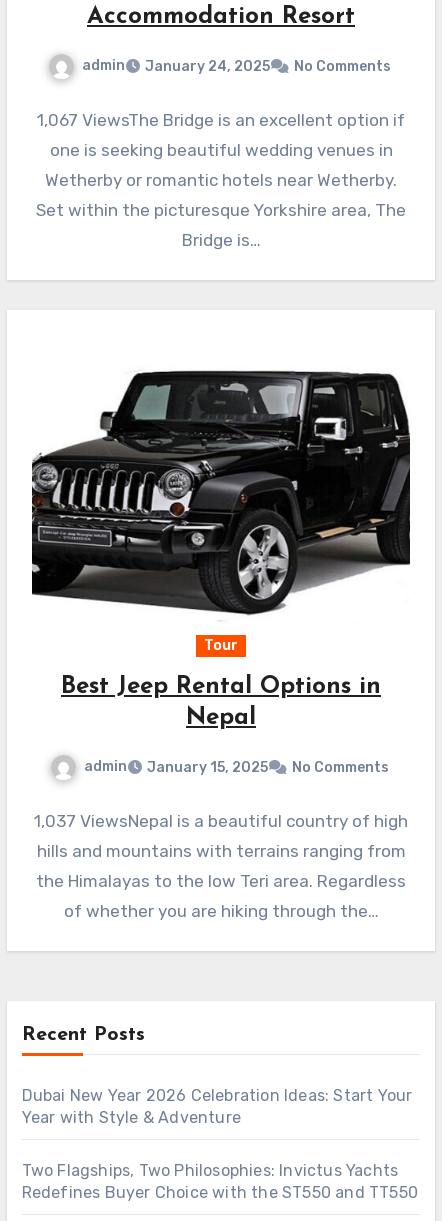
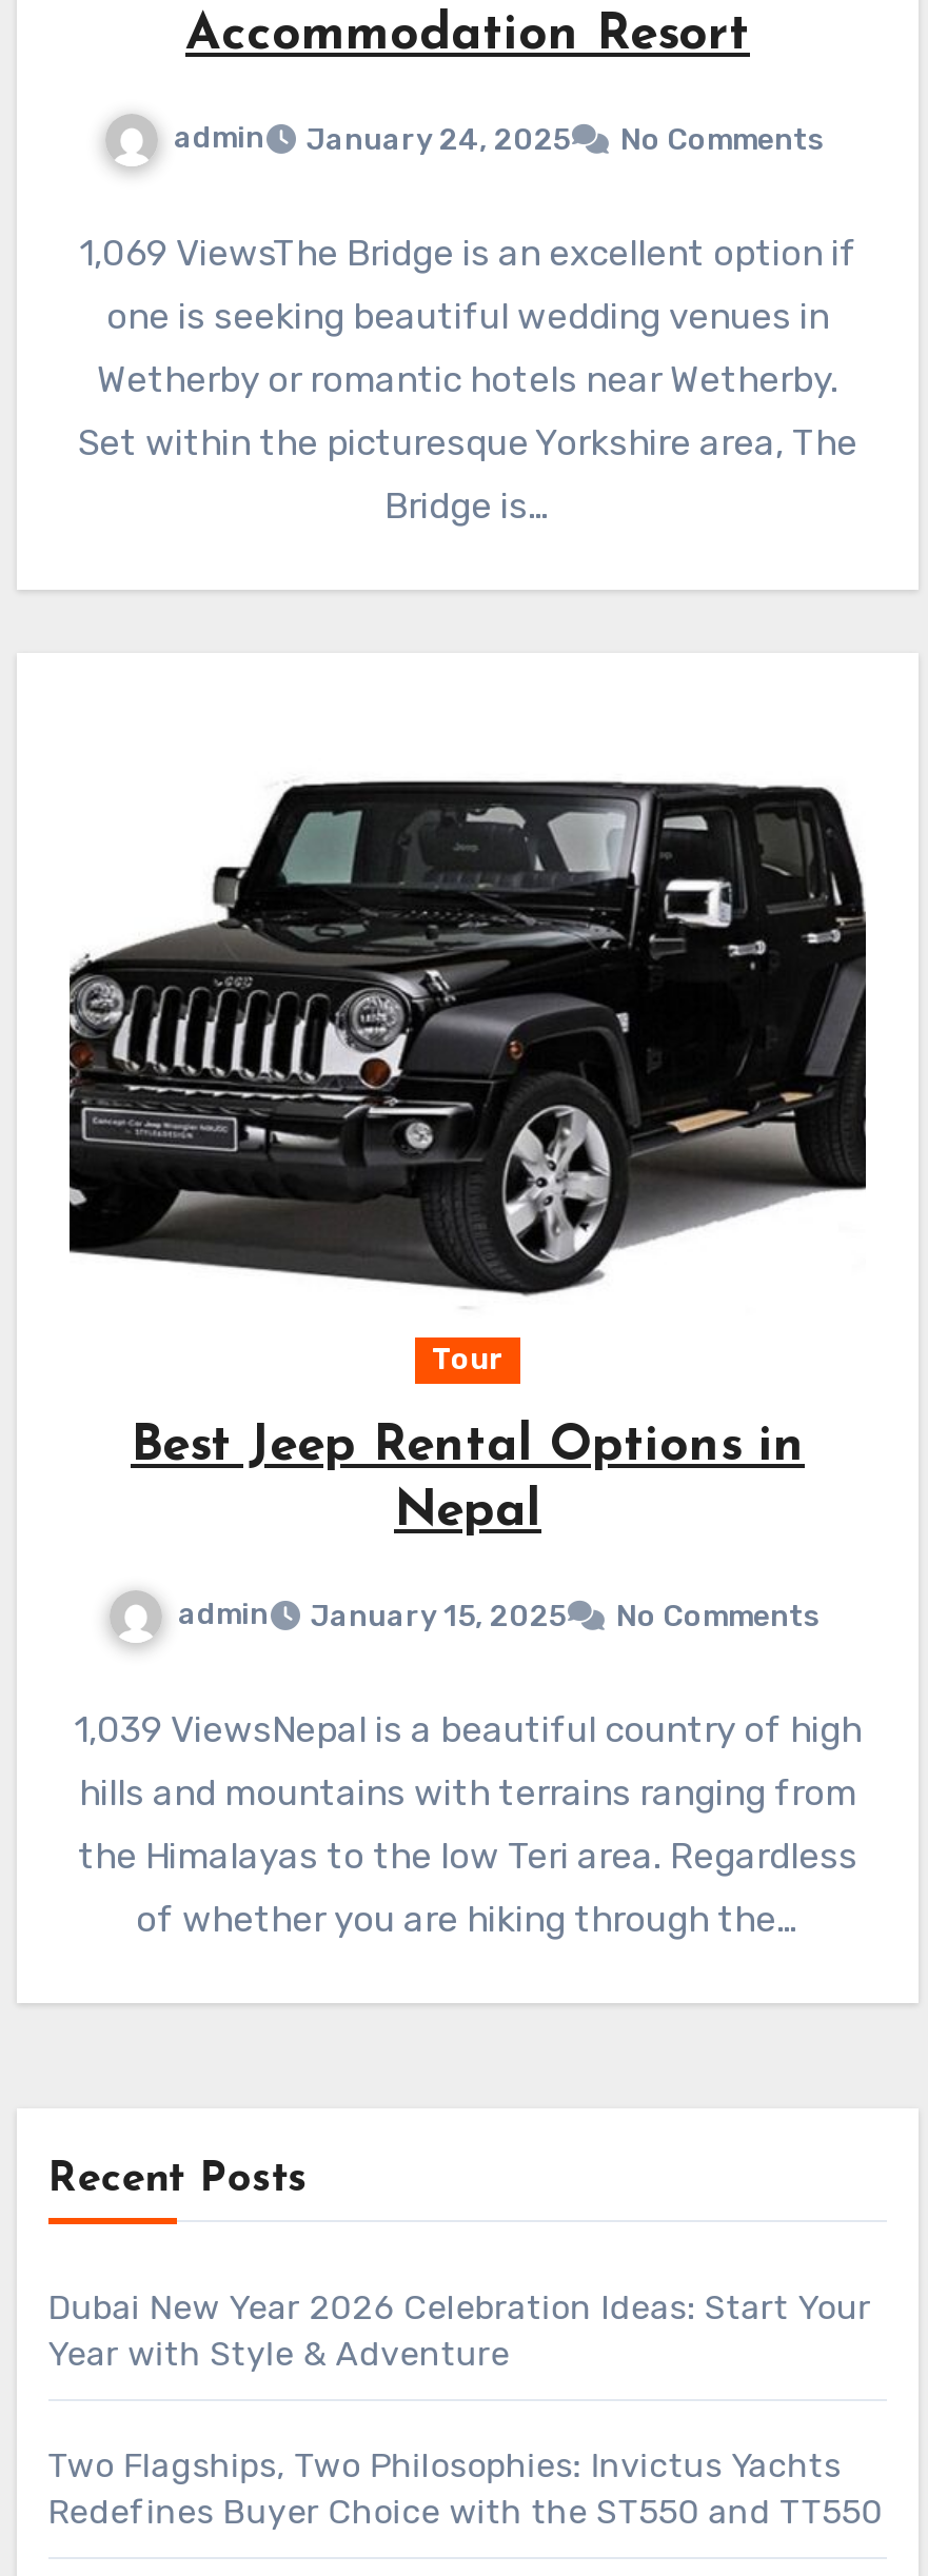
[37,110,405,130] 1,067 ViewsThe Bridge is an excellent option if -> [79,232,856,274] 1,069 ViewsThe Bridge is an excellent option if
[34,811,408,831] 1,037 ViewsNepal is a beautiful country of high -> [74,1708,862,1750] 1,039 ViewsNepal is a beautiful country of high

